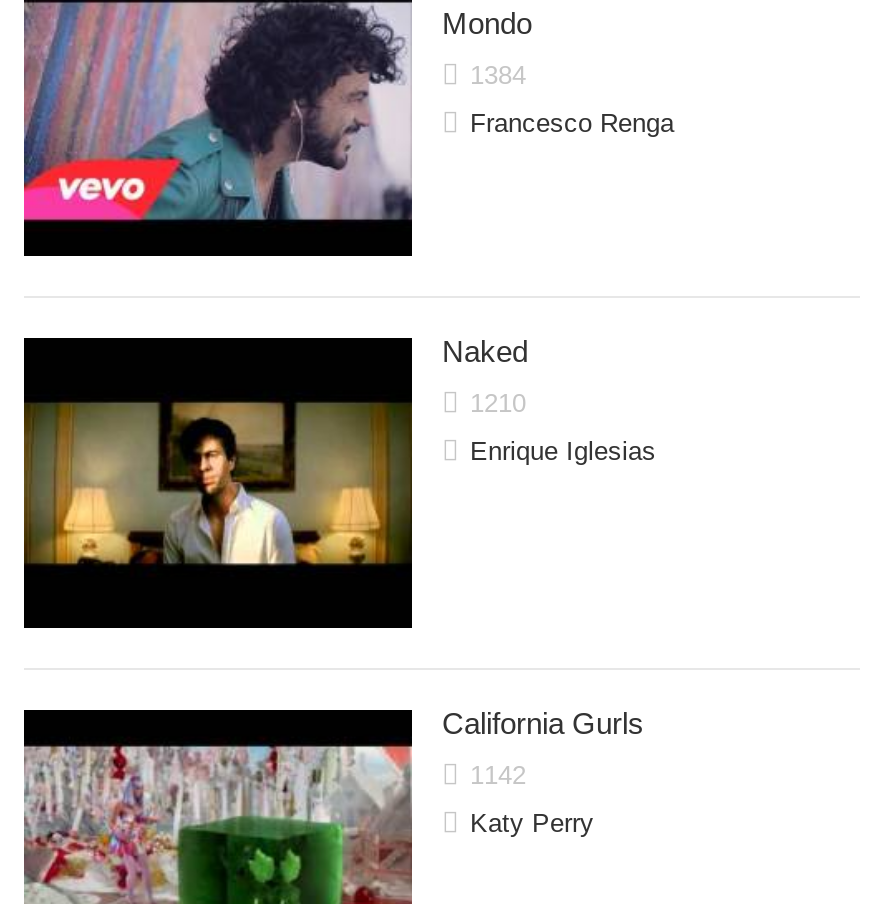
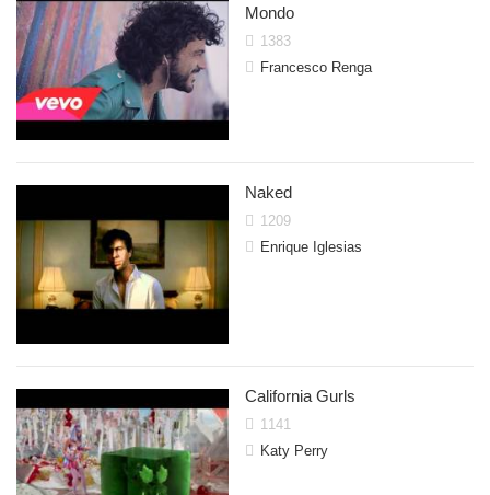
[462,60,526,90] 1384 -> [256,33,291,49] 1383
[462,388,526,418] 1210 -> [256,213,291,229] 1209
[462,760,526,790] 1142 -> [256,416,291,433] 1141

